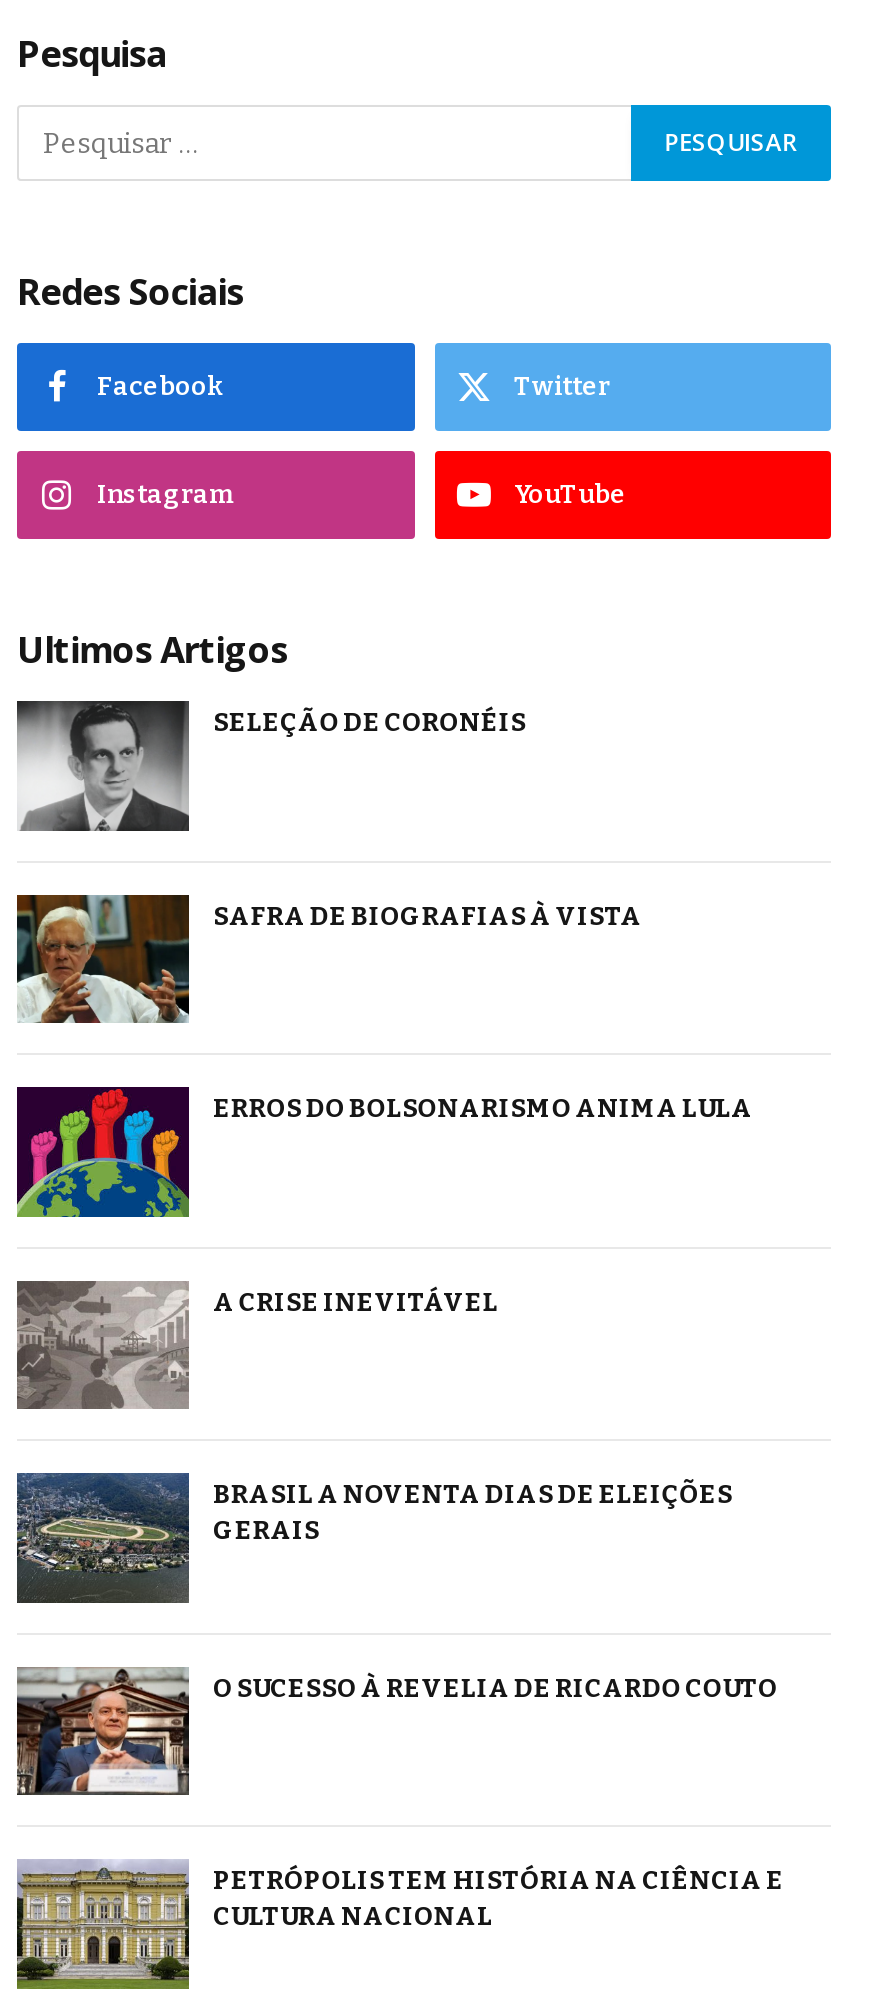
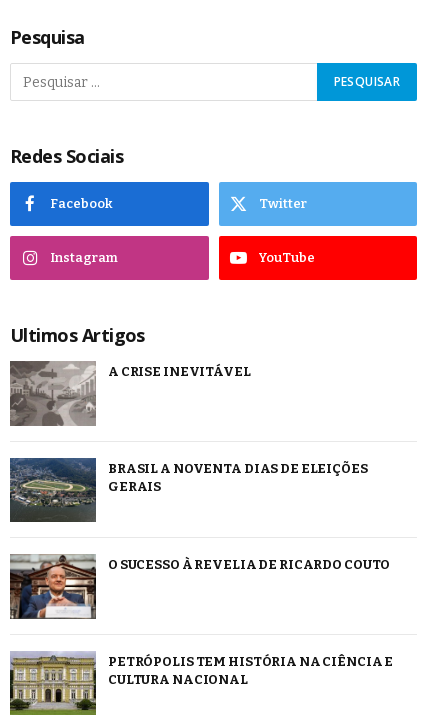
[17,699,526,831] [image] | SELEÇÃO DE CORONÉIS -> none
[15,893,642,1025] [image] | SAFRA DE BIOGRAFIAS À VISTA -> none
[15,1085,753,1219] [image] | ERROS DO BOLSONARISMO ANIMA LULA -> none

